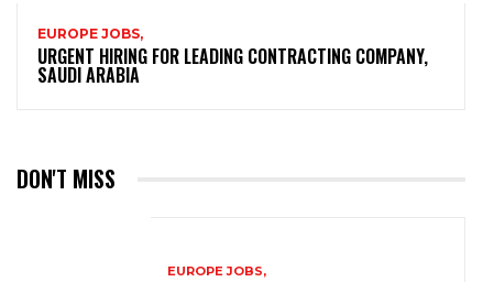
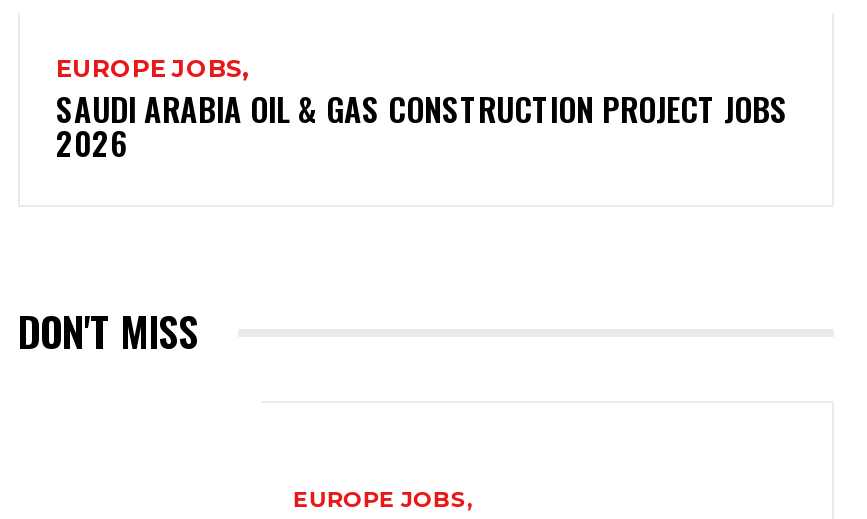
[37,44,428,89] URGENT HIRING FOR LEADING CONTRACTING COMPANY, | SAUDI ARABIA -> [56,86,788,168] SAUDI ARABIA OIL & GAS CONSTRUCTION PROJECT JOBS | 2026

